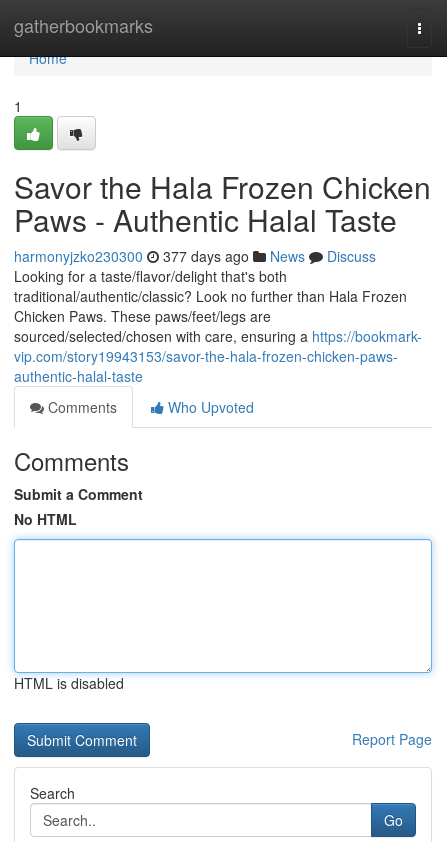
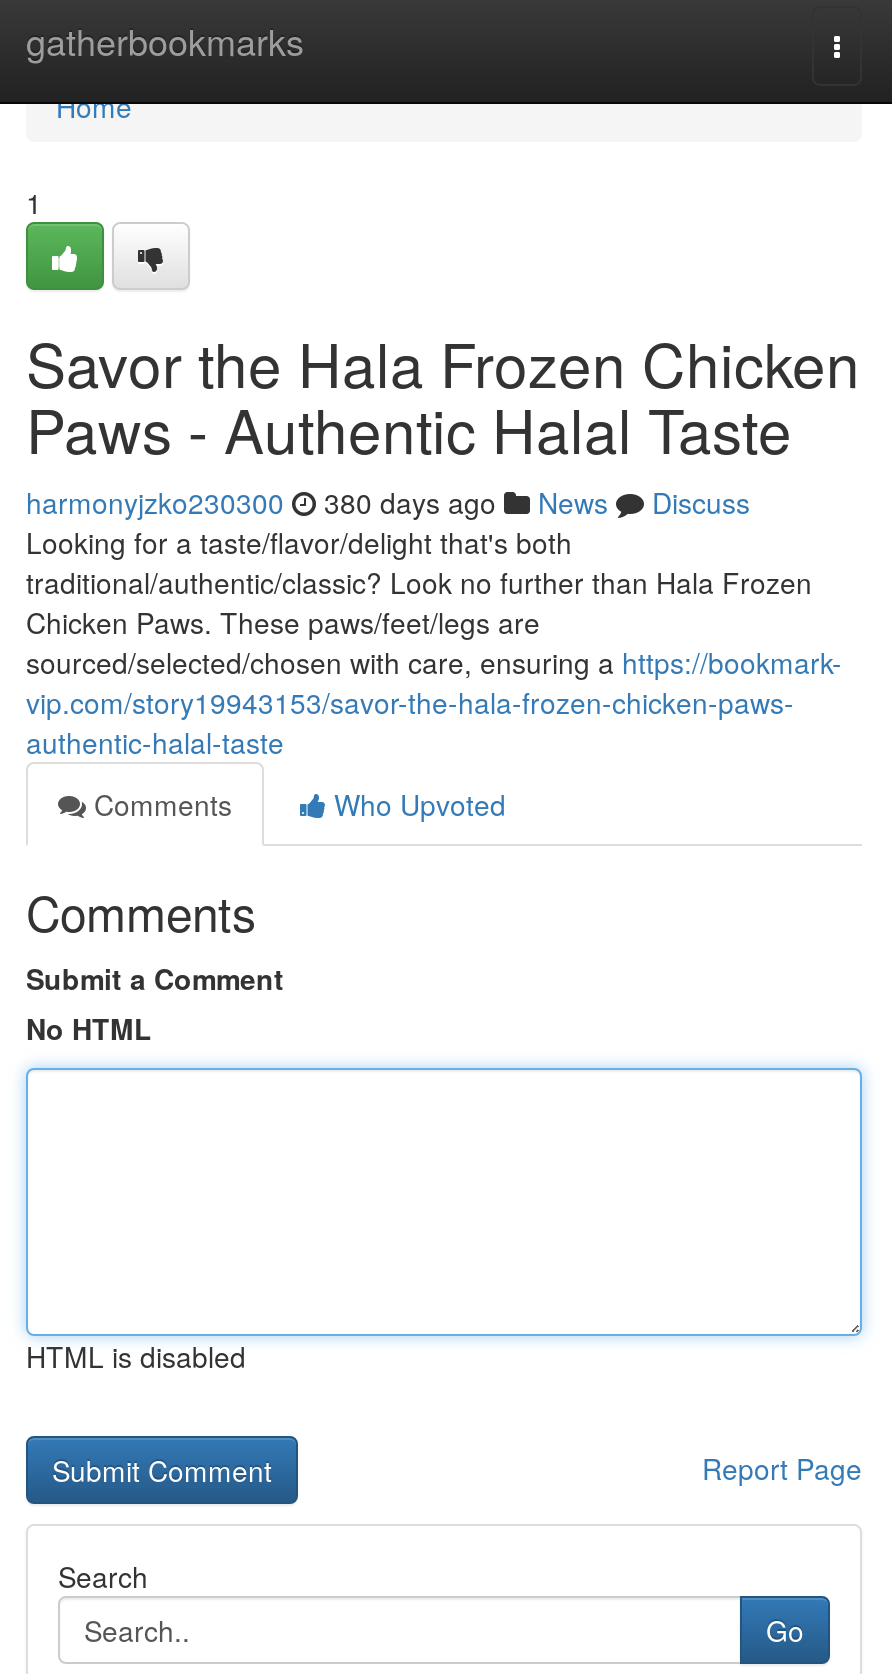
[14,246,376,266] harmonyjzko230300 377 days ago News Discuss -> [26,482,750,522] harmonyjzko230300 380 days ago News Discuss

